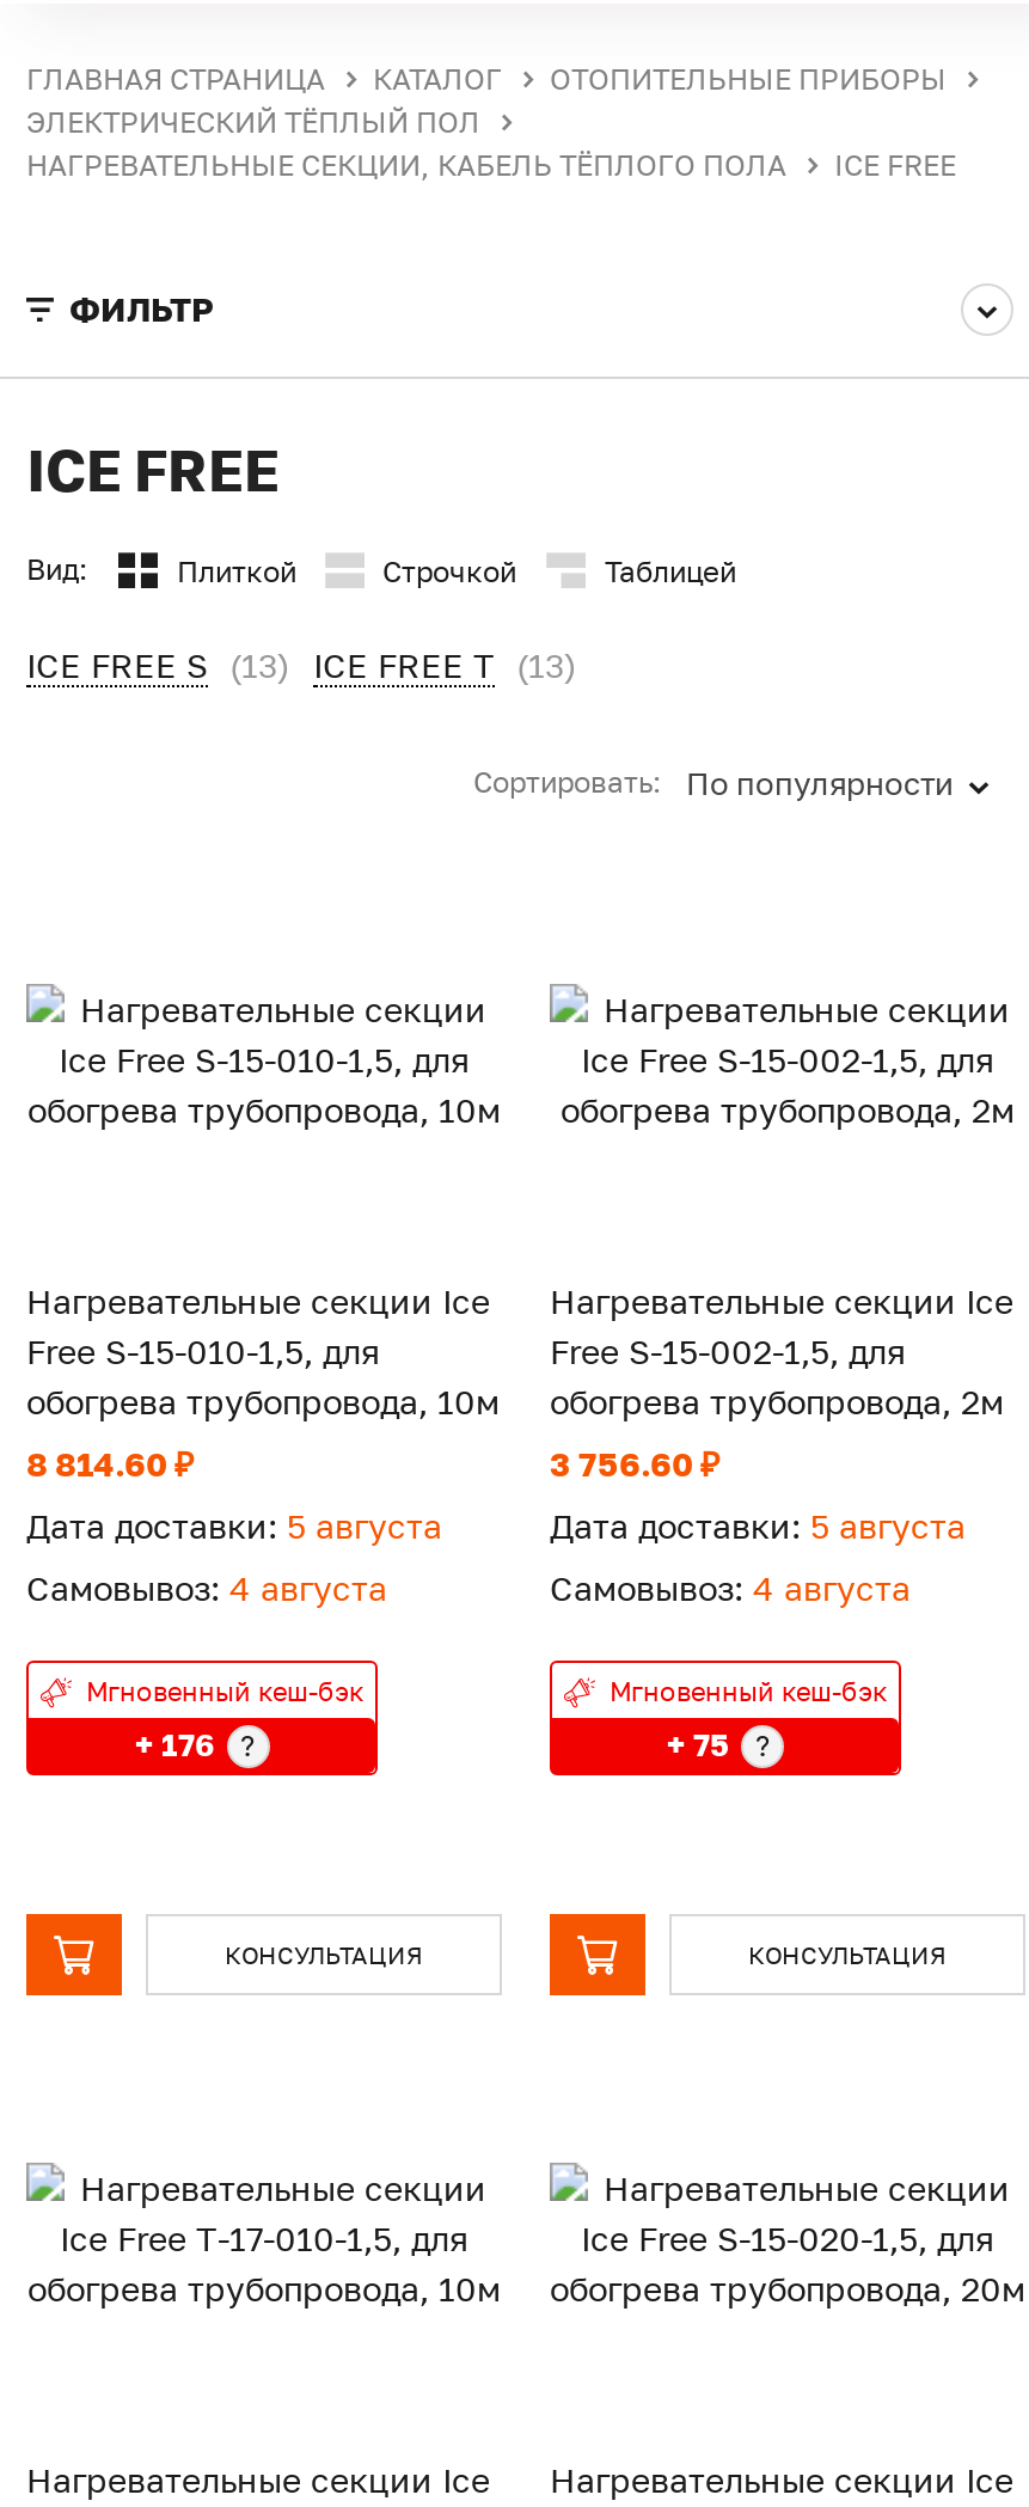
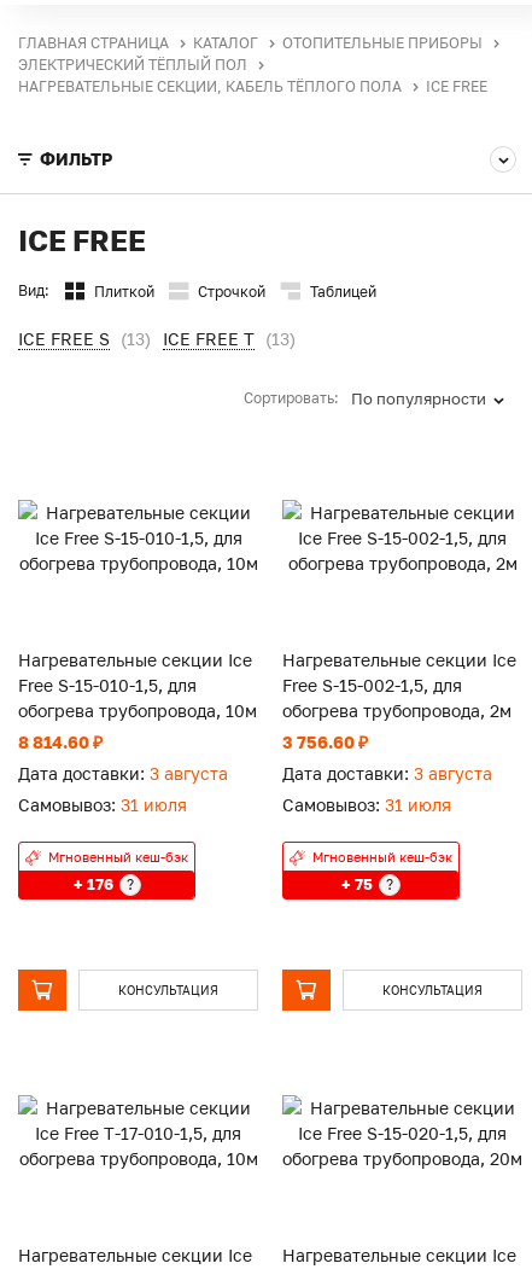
[26,1505,442,1546] Дата доставки: 5 августа -> [18,763,228,784] Дата доставки: 3 августа
[550,1505,966,1546] Дата доставки: 5 августа -> [282,763,492,784] Дата доставки: 3 августа
[26,1567,387,1608] Самовывоз: 4 августа -> [18,794,187,815] Самовывоз: 31 июля
[550,1567,911,1608] Самовывоз: 4 августа -> [282,794,451,815] Самовывоз: 31 июля

